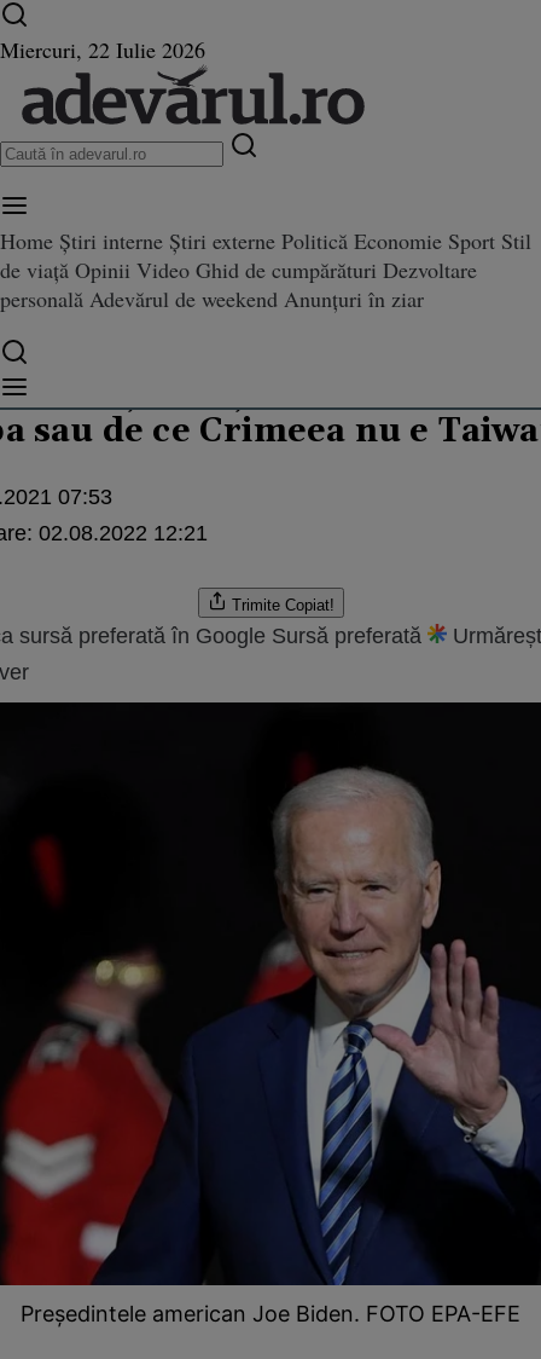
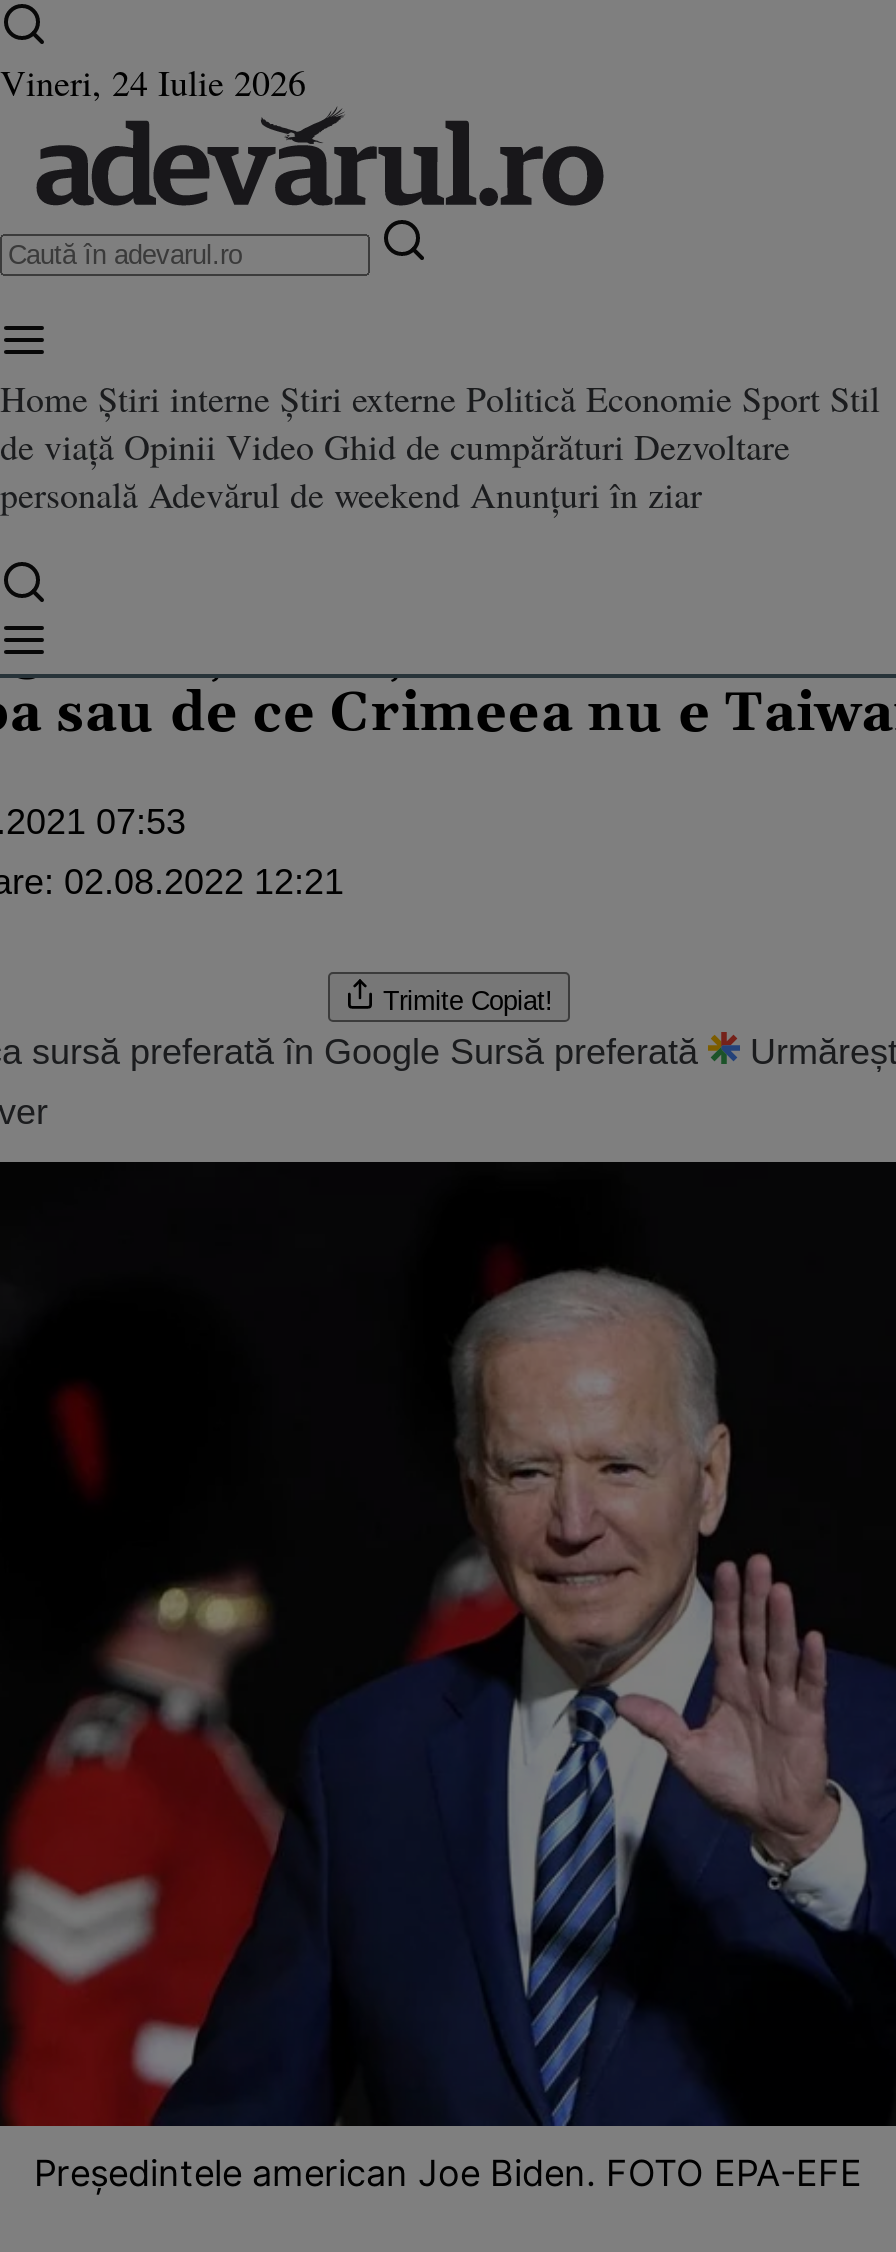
[0,35,205,64] Miercuri, 22 Iulie 2026 -> [0,58,306,106] Vineri, 24 Iulie 2026

